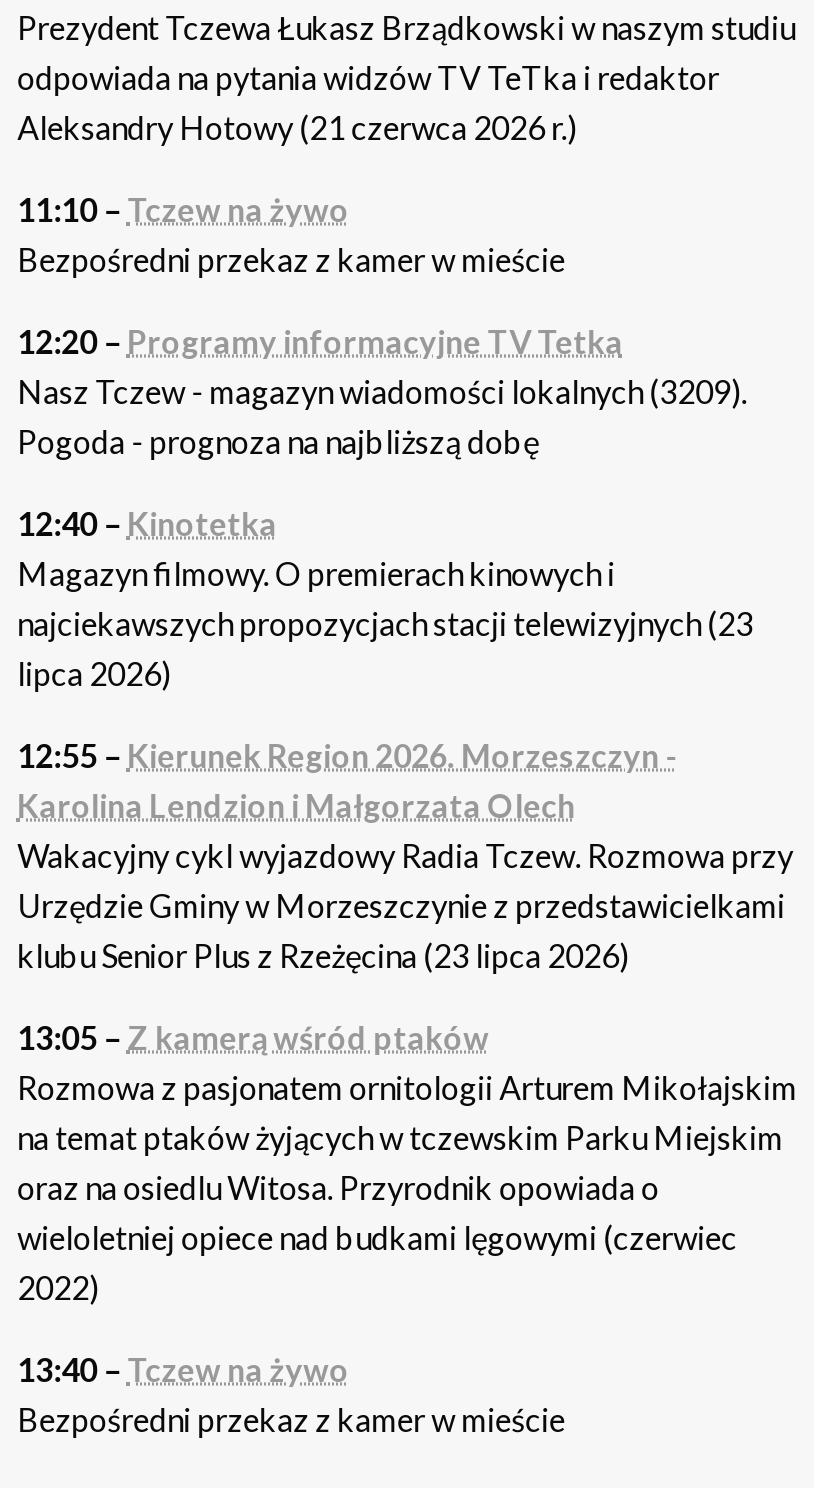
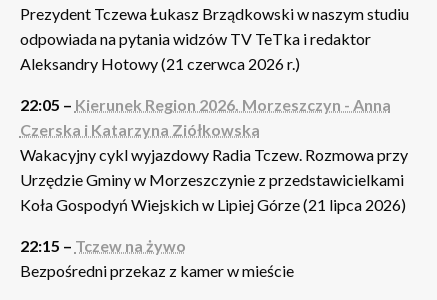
[17,189,753,823] 11:10 – Tczew na żywo | Bezpośredni przekaz z kamer w mieście | 12:20 – Programy informacyjne TV Tetka | Nasz Tczew - magazyn wiadomości lokalnych (3209). | Pogoda - prognoza na najbliższą dobę | 12:40 – Kinotetka | Magazyn filmowy. O premierach kinowych i | najciekawszych propozycjach stacji telewizyjnych (23 | lipca 2026) | 12:55 – Kierunek Region 2026. Morzeszczyn - | Karolina Lendzion i Małgorzata Olech -> [20,95,391,139] 22:05 – Kierunek Region 2026. Morzeszczyn - Anna | Czerska i Katarzyna Ziółkowska
[17,935,797,1387] klubu Senior Plus z Rzeżęcina (23 lipca 2026) | 13:05 – Z kamerą wśród ptaków | Rozmowa z pasjonatem ornitologii Arturem Mikołajskim | na temat ptaków żyjących w tczewskim Parku Miejskim | oraz na osiedlu Witosa. Przyrodnik opowiada o | wieloletniej opiece nad budkami lęgowymi (czerwiec | 2022) | 13:40 – Tczew na żywo -> [20,195,406,255] Koła Gospodyń Wiejskich w Lipiej Górze (21 lipca 2026) | 22:15 – Tczew na żywo

